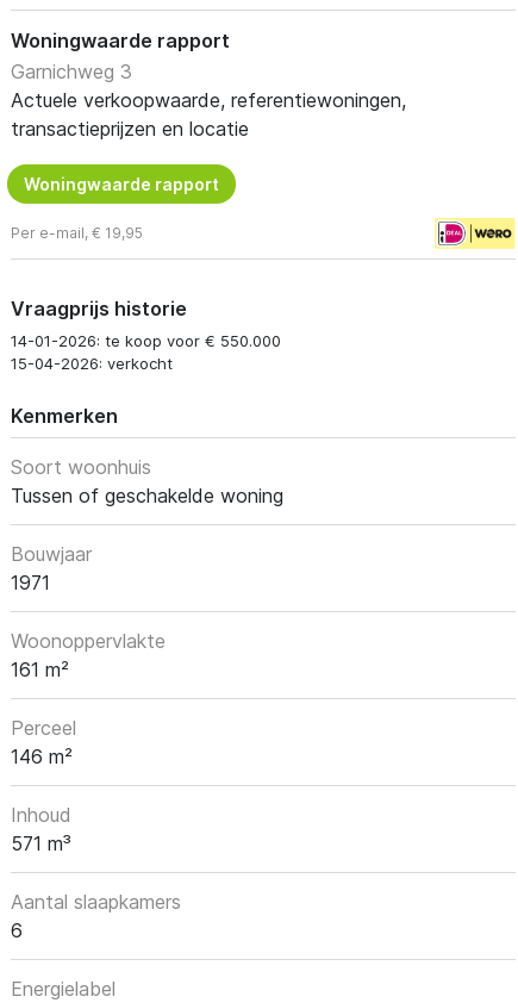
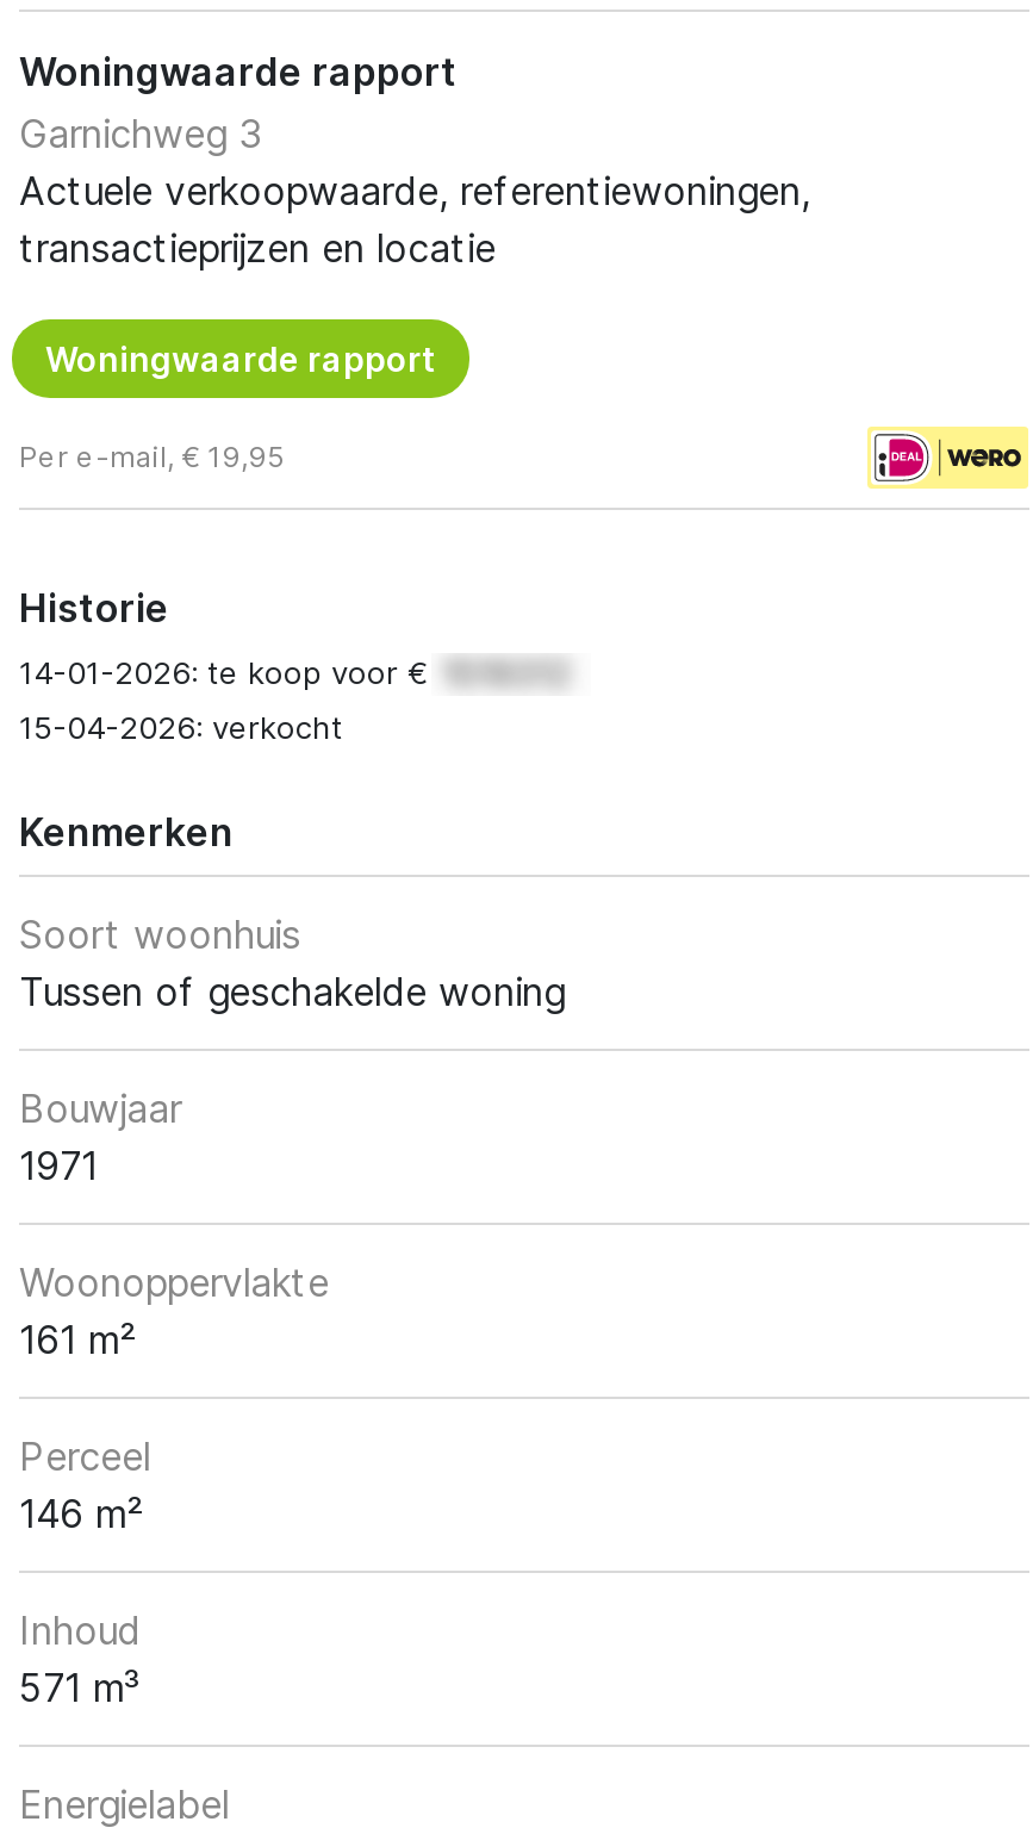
[11,297,281,350] Vraagprijs historie | 14-01-2026: te koop voor € 550.000 -> [19,584,438,691] Historie | 14-01-2026: te koop voor €
[11,890,181,942] Aantal slaapkamers | 6 -> none

